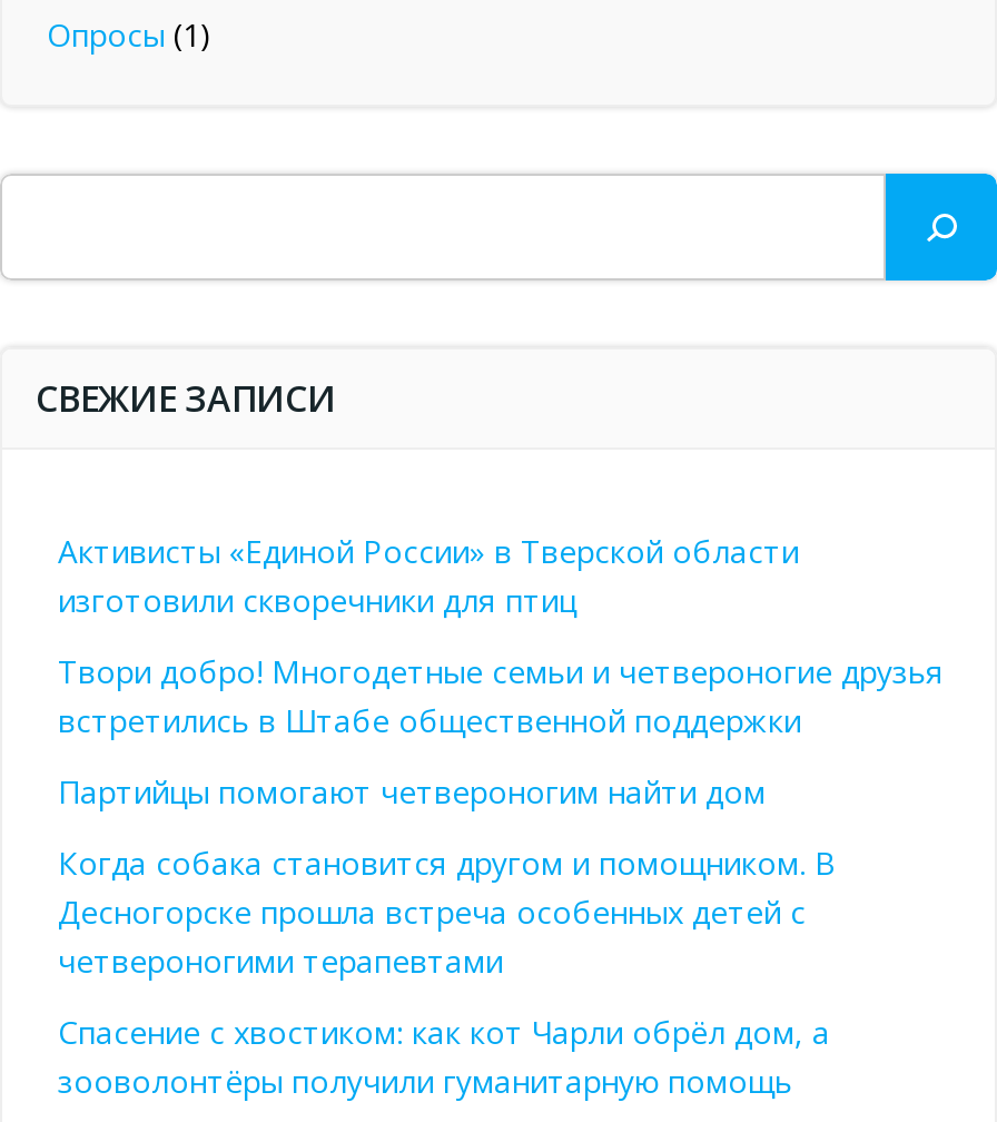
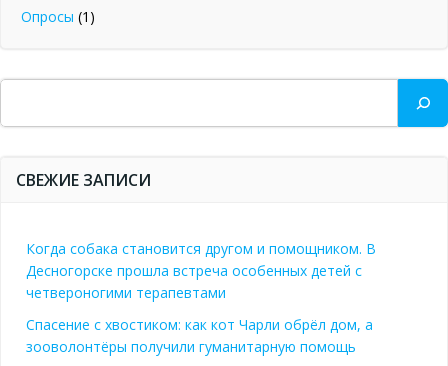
[58,530,944,813] Активисты «Единой России» в Тверской области | изготовили скворечники для птиц | Твори добро! Многодетные семьи и четвероногие друзья | встретились в Штабе общественной поддержки | Партийцы помогают четвероногим найти дом -> none

